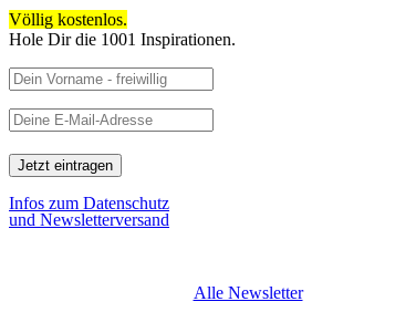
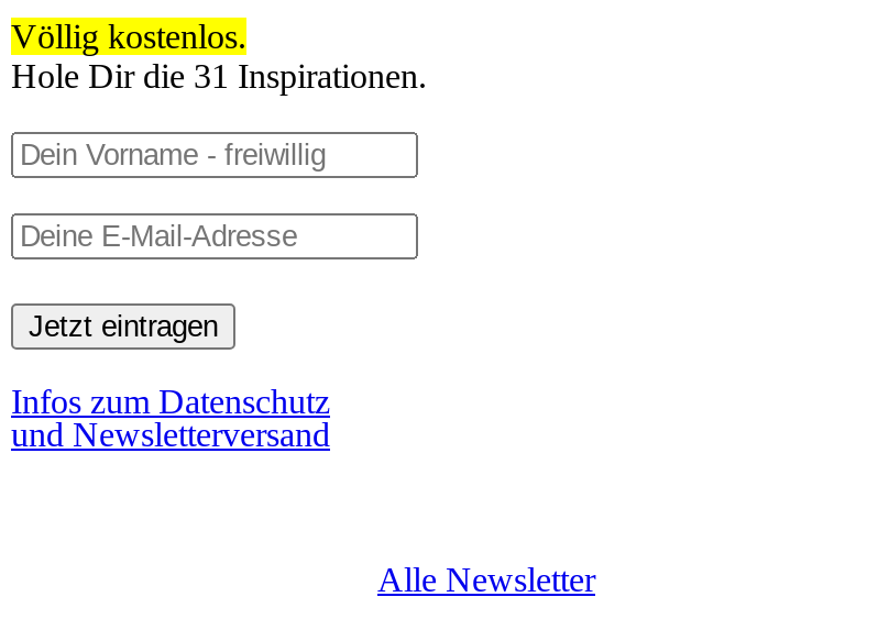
[9,30,236,48] Hole Dir die 1001 Inspirationen. -> [11,57,427,94] Hole Dir die 31 Inspirationen.

